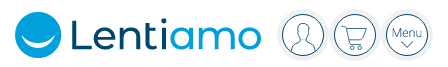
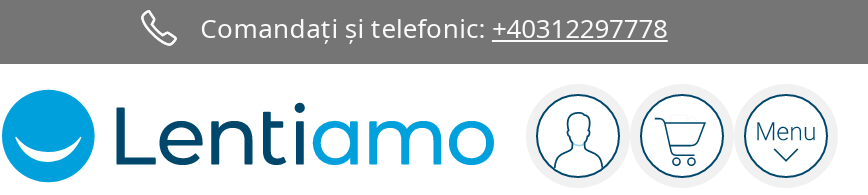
none -> [200,10,668,46] Comandați și telefonic: +40312297778

